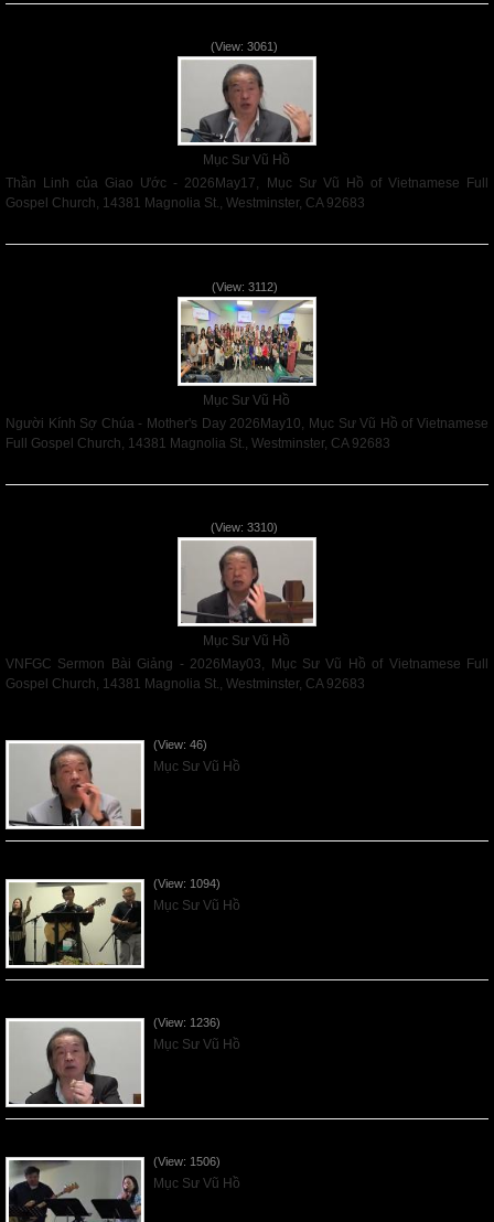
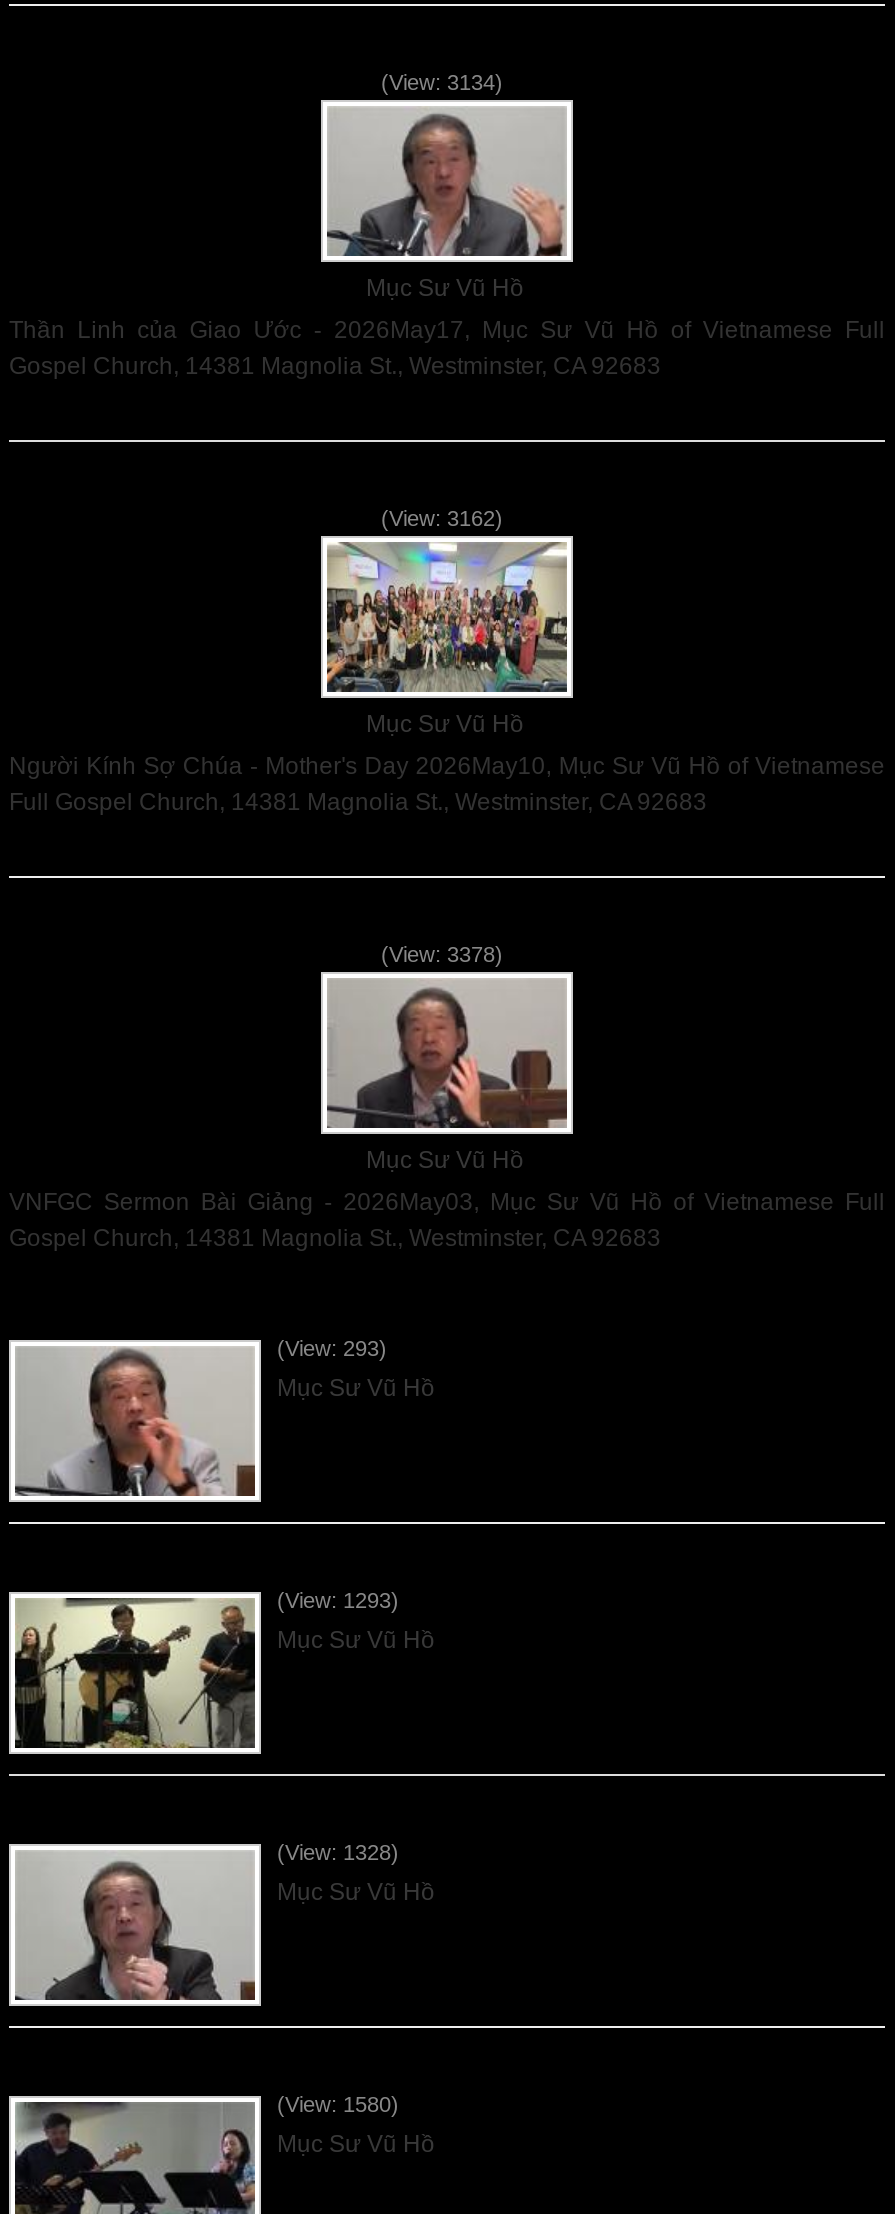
[211,40,278,53] (View: 3061) -> [381,70,503,94] (View: 3134)
[211,280,277,293] (View: 3112) -> [381,506,503,530] (View: 3162)
[211,521,278,534] (View: 3310) -> [381,942,503,966] (View: 3378)
[153,738,207,751] (View: 46) -> [277,1336,387,1360] (View: 293)
[153,877,221,890] (View: 1094) -> [277,1588,399,1612] (View: 1293)
[153,1016,221,1029] (View: 1236) -> [277,1840,399,1864] (View: 1328)
[153,1155,221,1168] (View: 1506) -> [277,2092,399,2116] (View: 1580)

